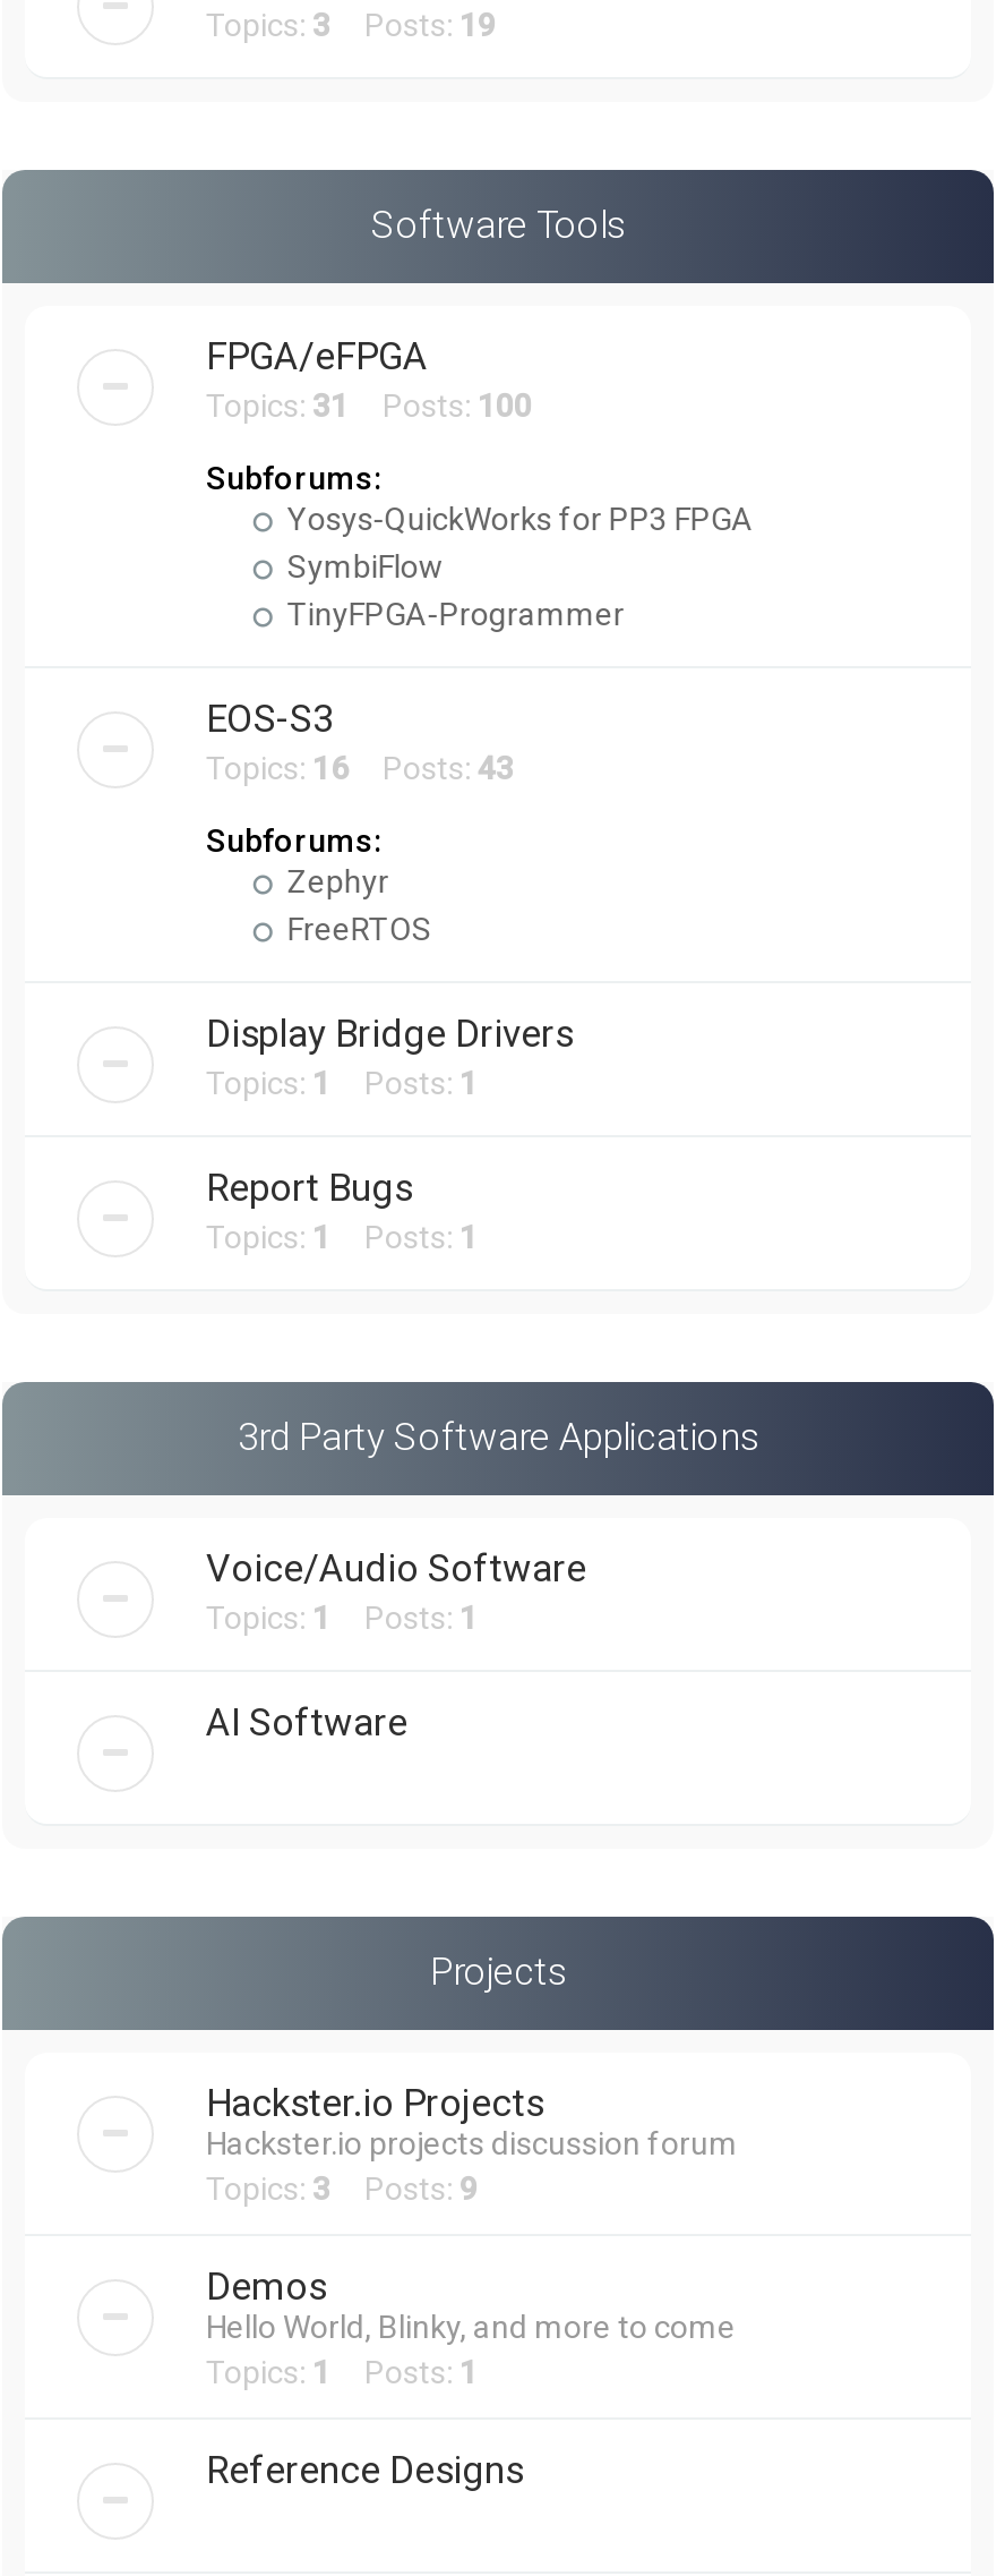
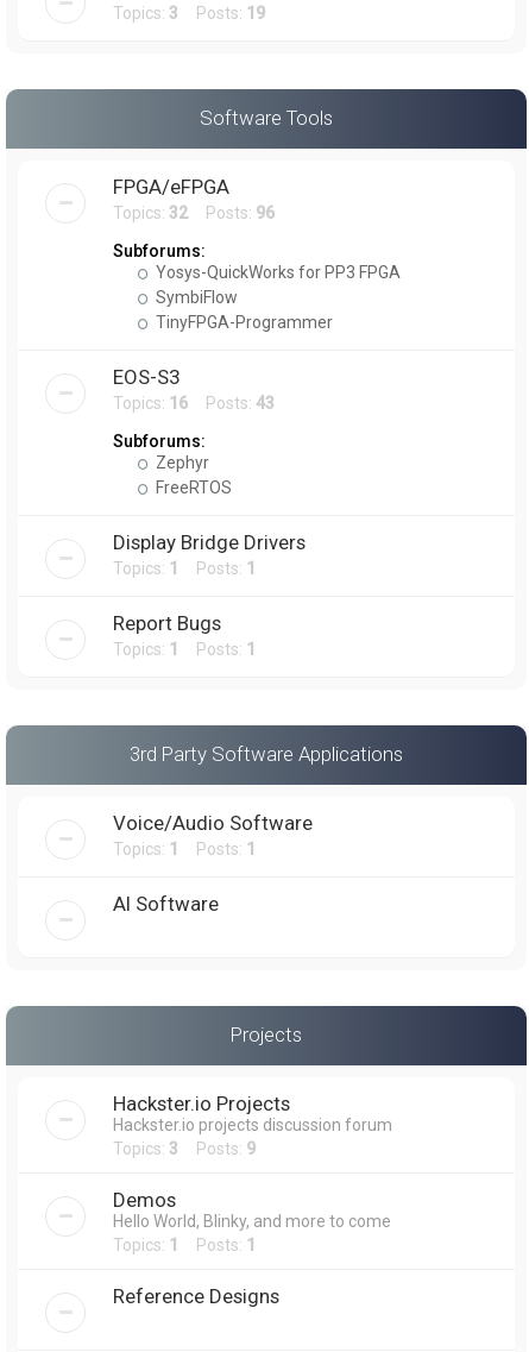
[206,387,532,424] Topics: 31 Posts: 100 -> [113,203,275,222] Topics: 32 Posts: 96

